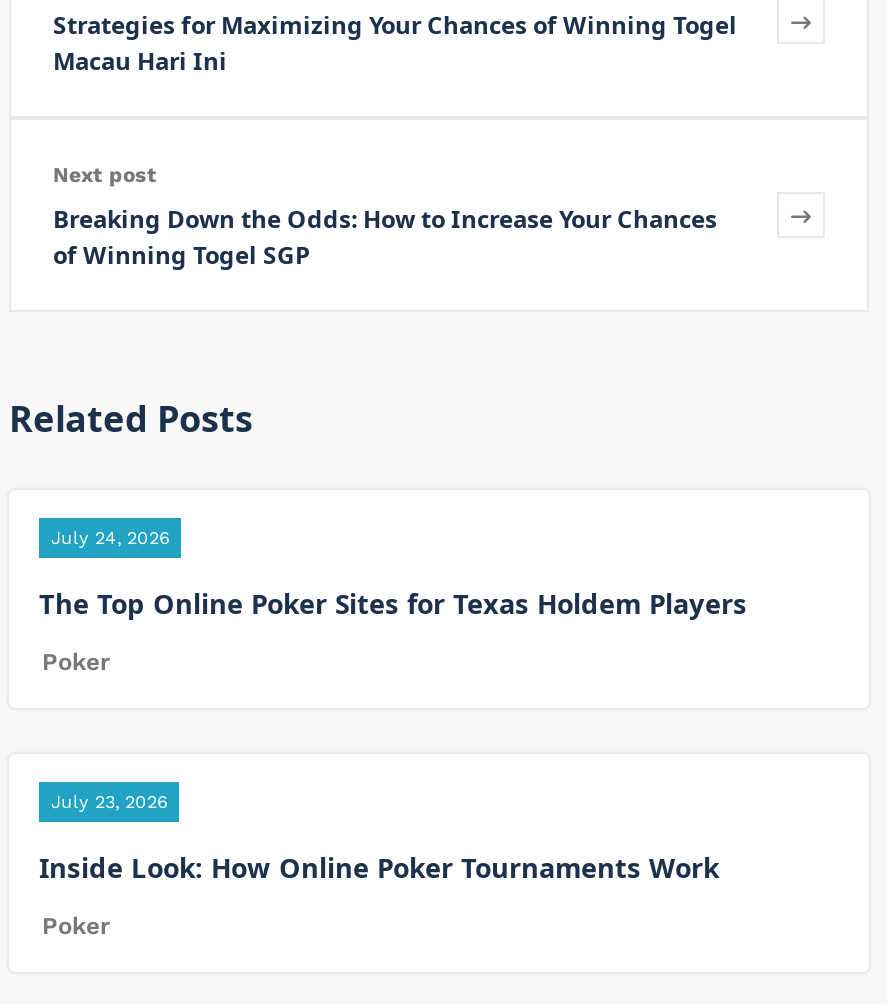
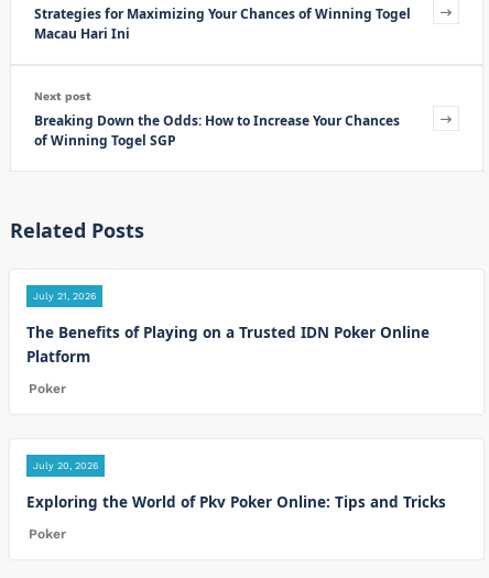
[51,528,169,548] July 24, 2026 -> [33,291,96,302] July 21, 2026
[39,586,747,622] The Top Online Poker Sites for Texas Holdem Players -> [26,323,430,367] The Benefits of Playing on a Trusted IDN Poker Online | Platform
[51,791,167,811] July 23, 2026 -> [33,460,98,471] July 20, 2026
[39,849,719,885] Inside Look: How Online Poker Tournaments Work -> [26,492,446,512] Exploring the World of Pkv Poker Online: Tips and Tricks

